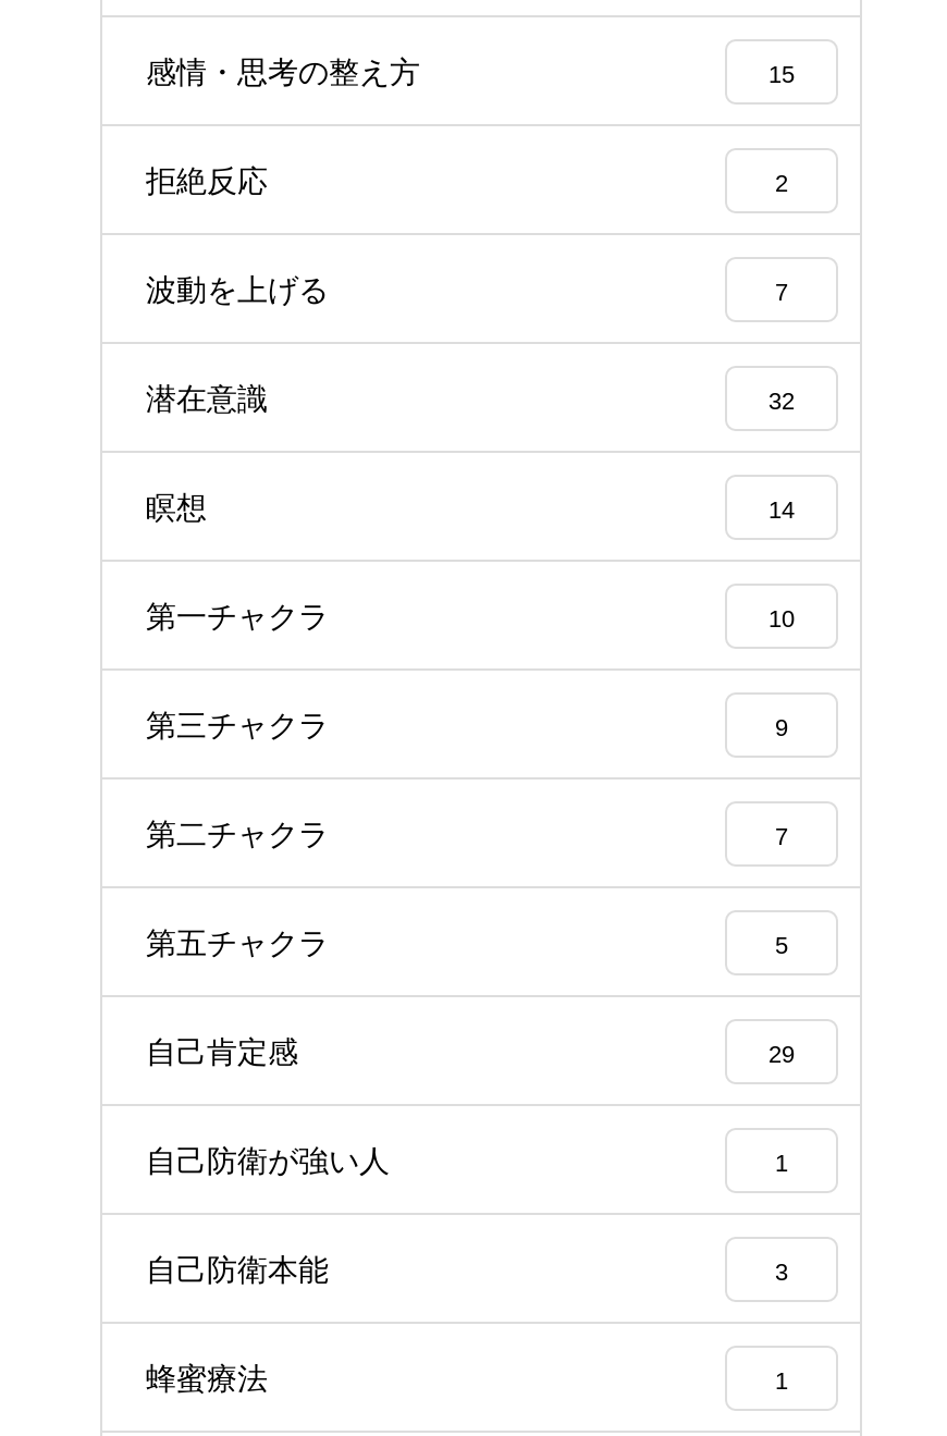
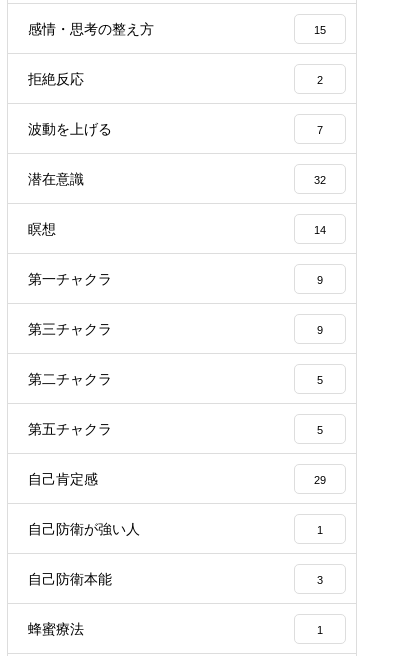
[768,605,795,631] 10 -> [317,274,323,286] 9
[775,823,788,849] 7 -> [317,374,323,386] 5

